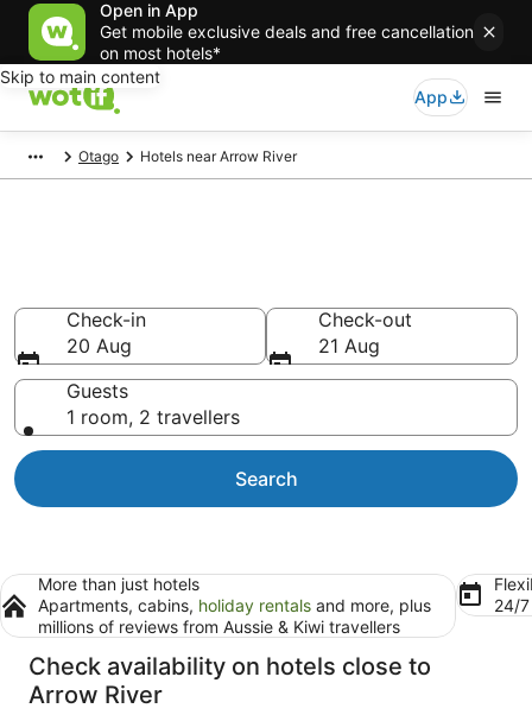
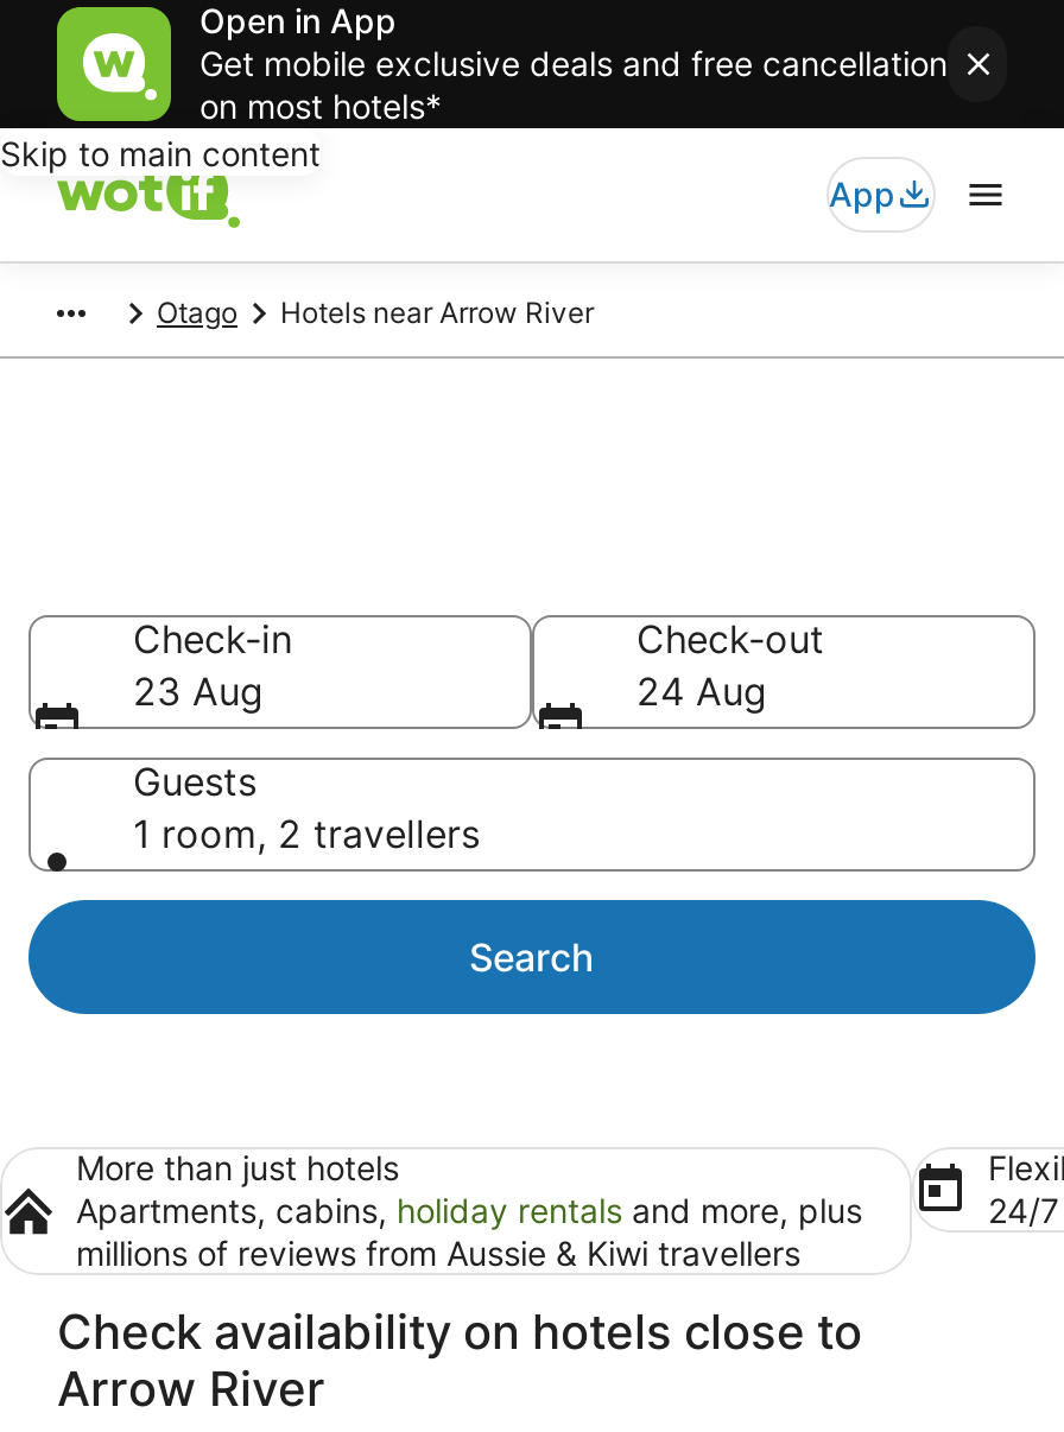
[66,334,132,358] 20 Aug -> [133,667,264,715] 23 Aug
[318,334,380,358] 21 Aug -> [636,667,767,715] 24 Aug

